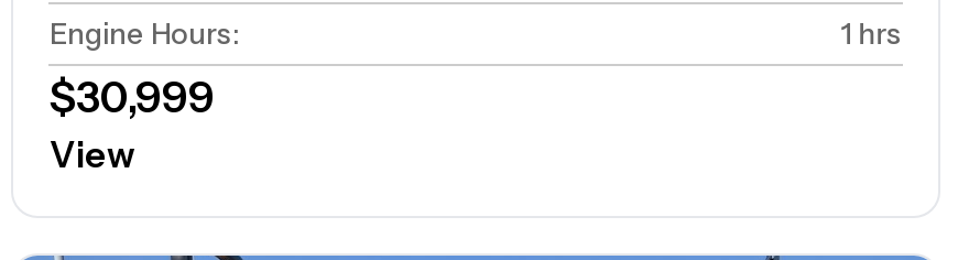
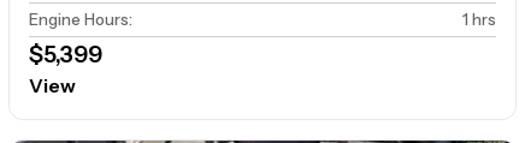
[49,71,215,124] $30,999 -> [29,40,103,69] $5,399

